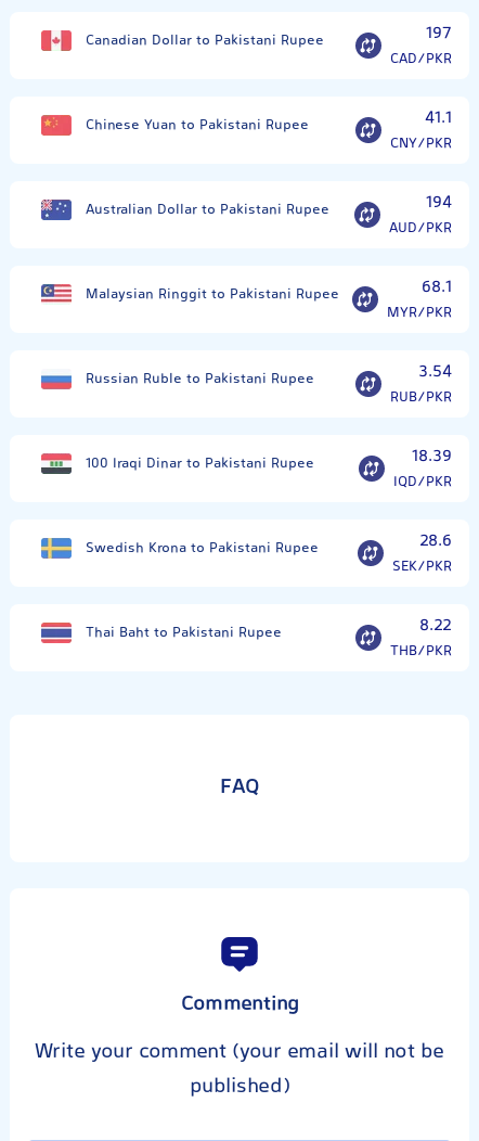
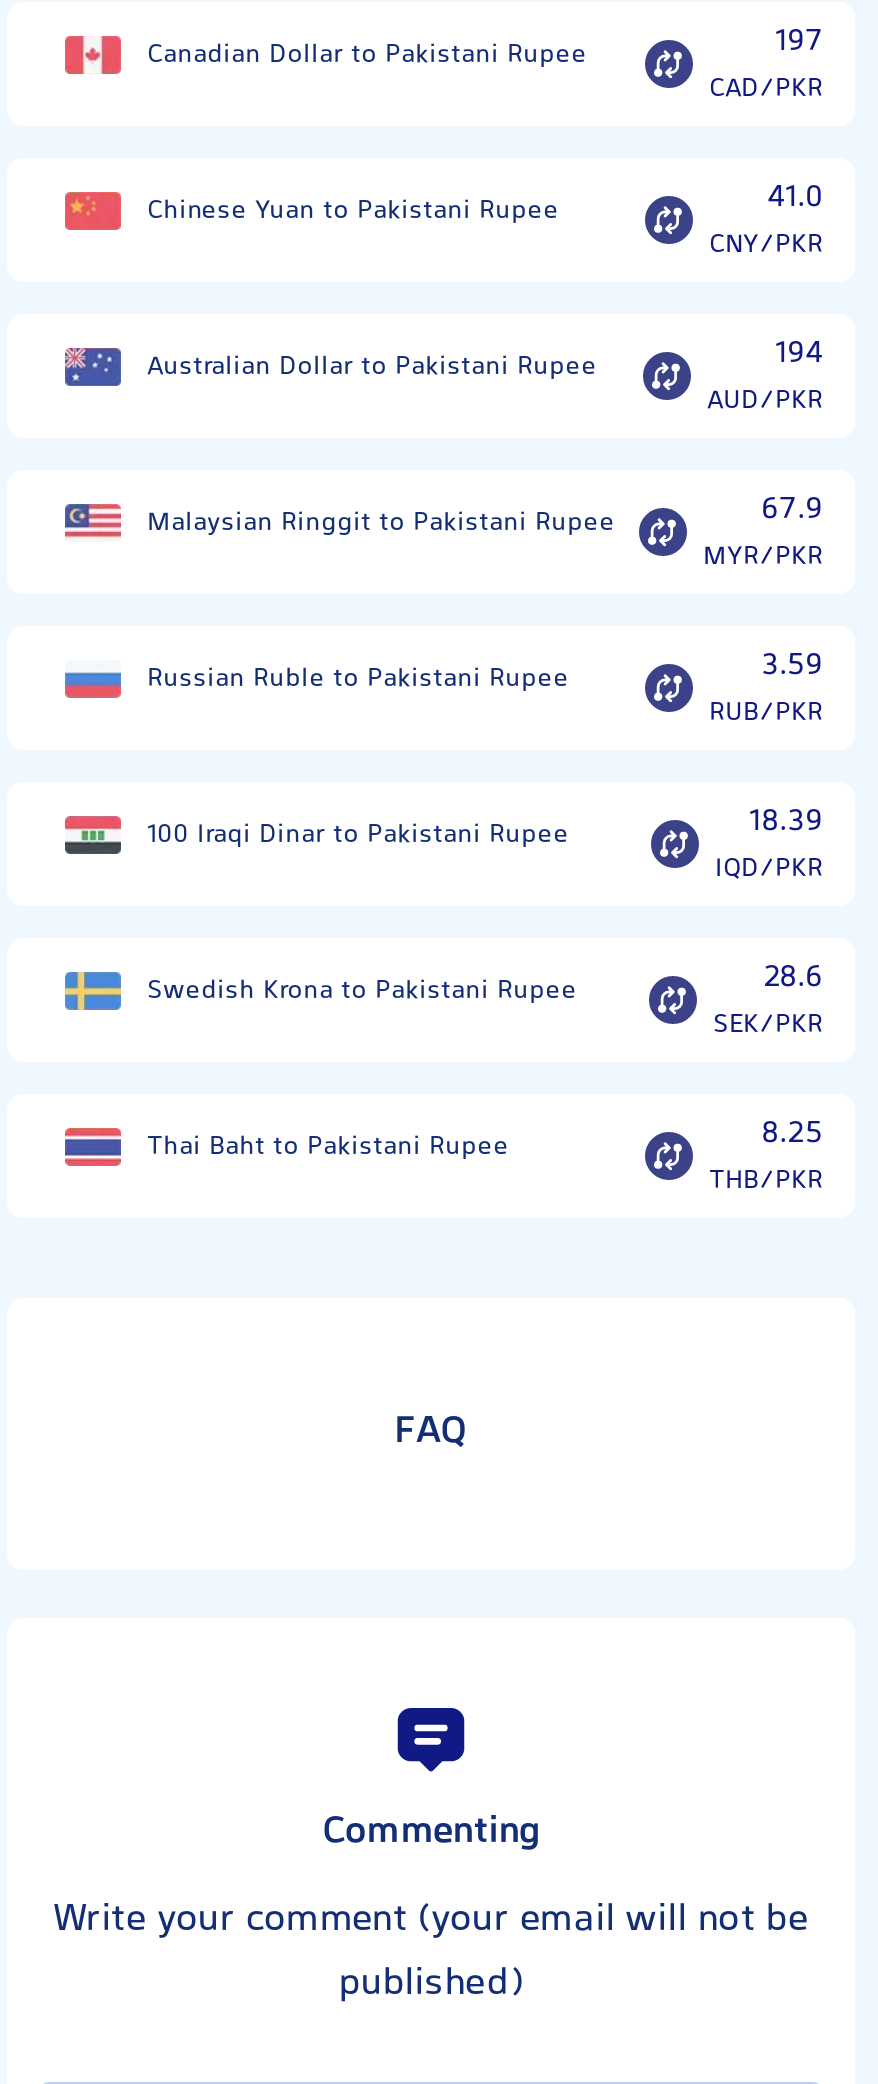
[425,105,452,132] 41.1 -> [767,174,823,224] 41.0
[422,274,452,301] 68.1 -> [761,486,823,536] 67.9
[418,359,452,386] 3.54 -> [761,642,823,692] 3.59
[419,613,452,640] 8.22 -> [761,1110,823,1160] 8.25

